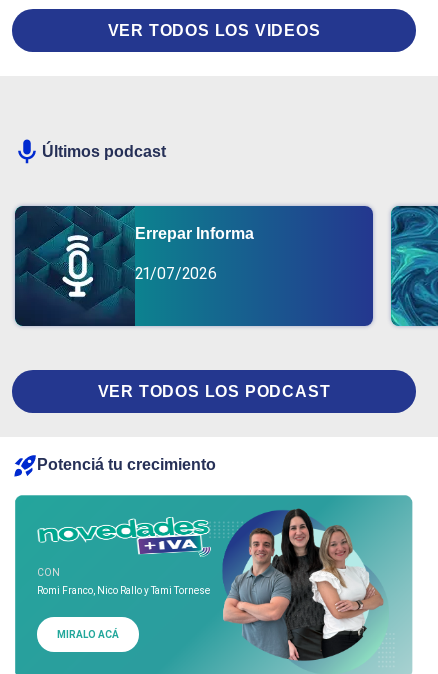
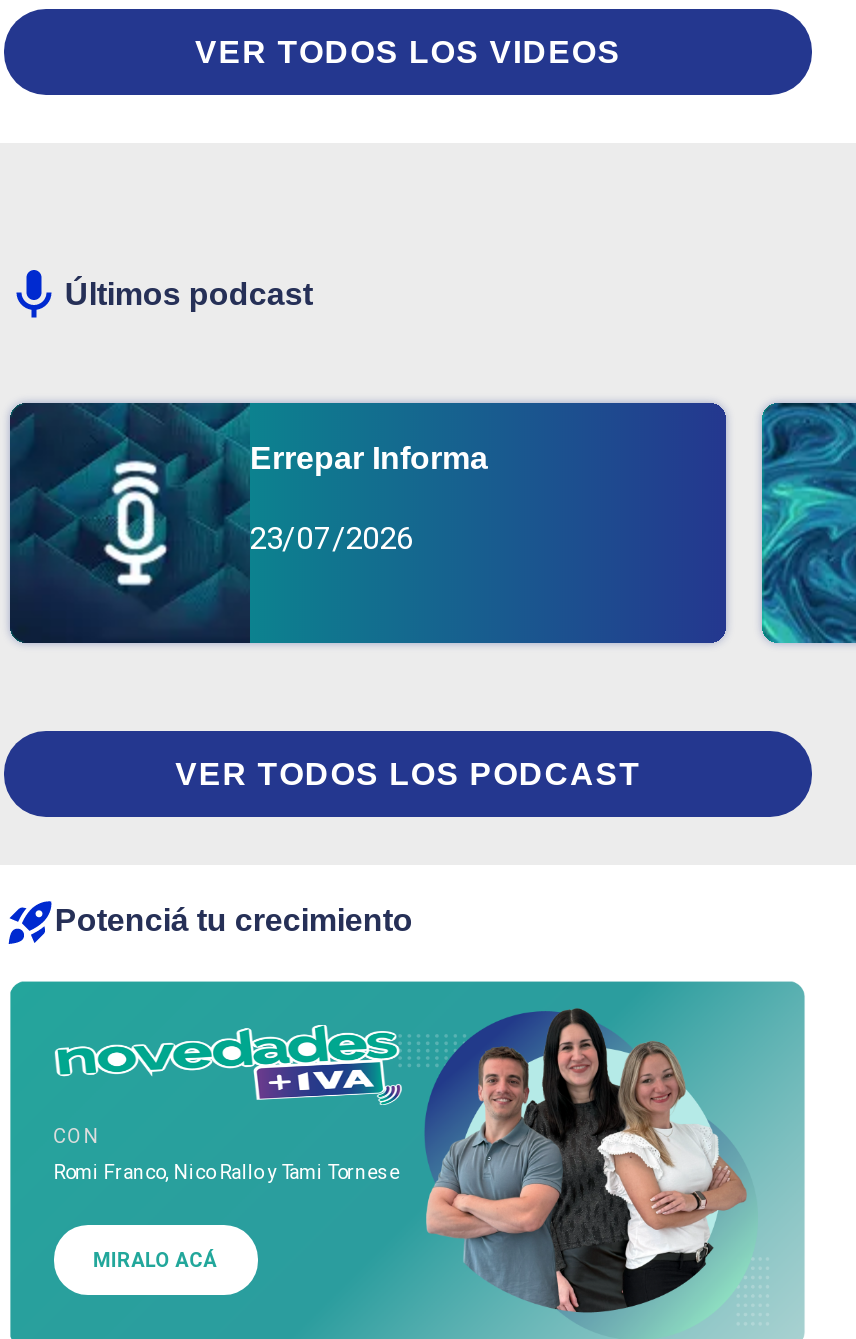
[135,264,217,283] 21/07/2026 -> [250,519,416,557] 23/07/2026

